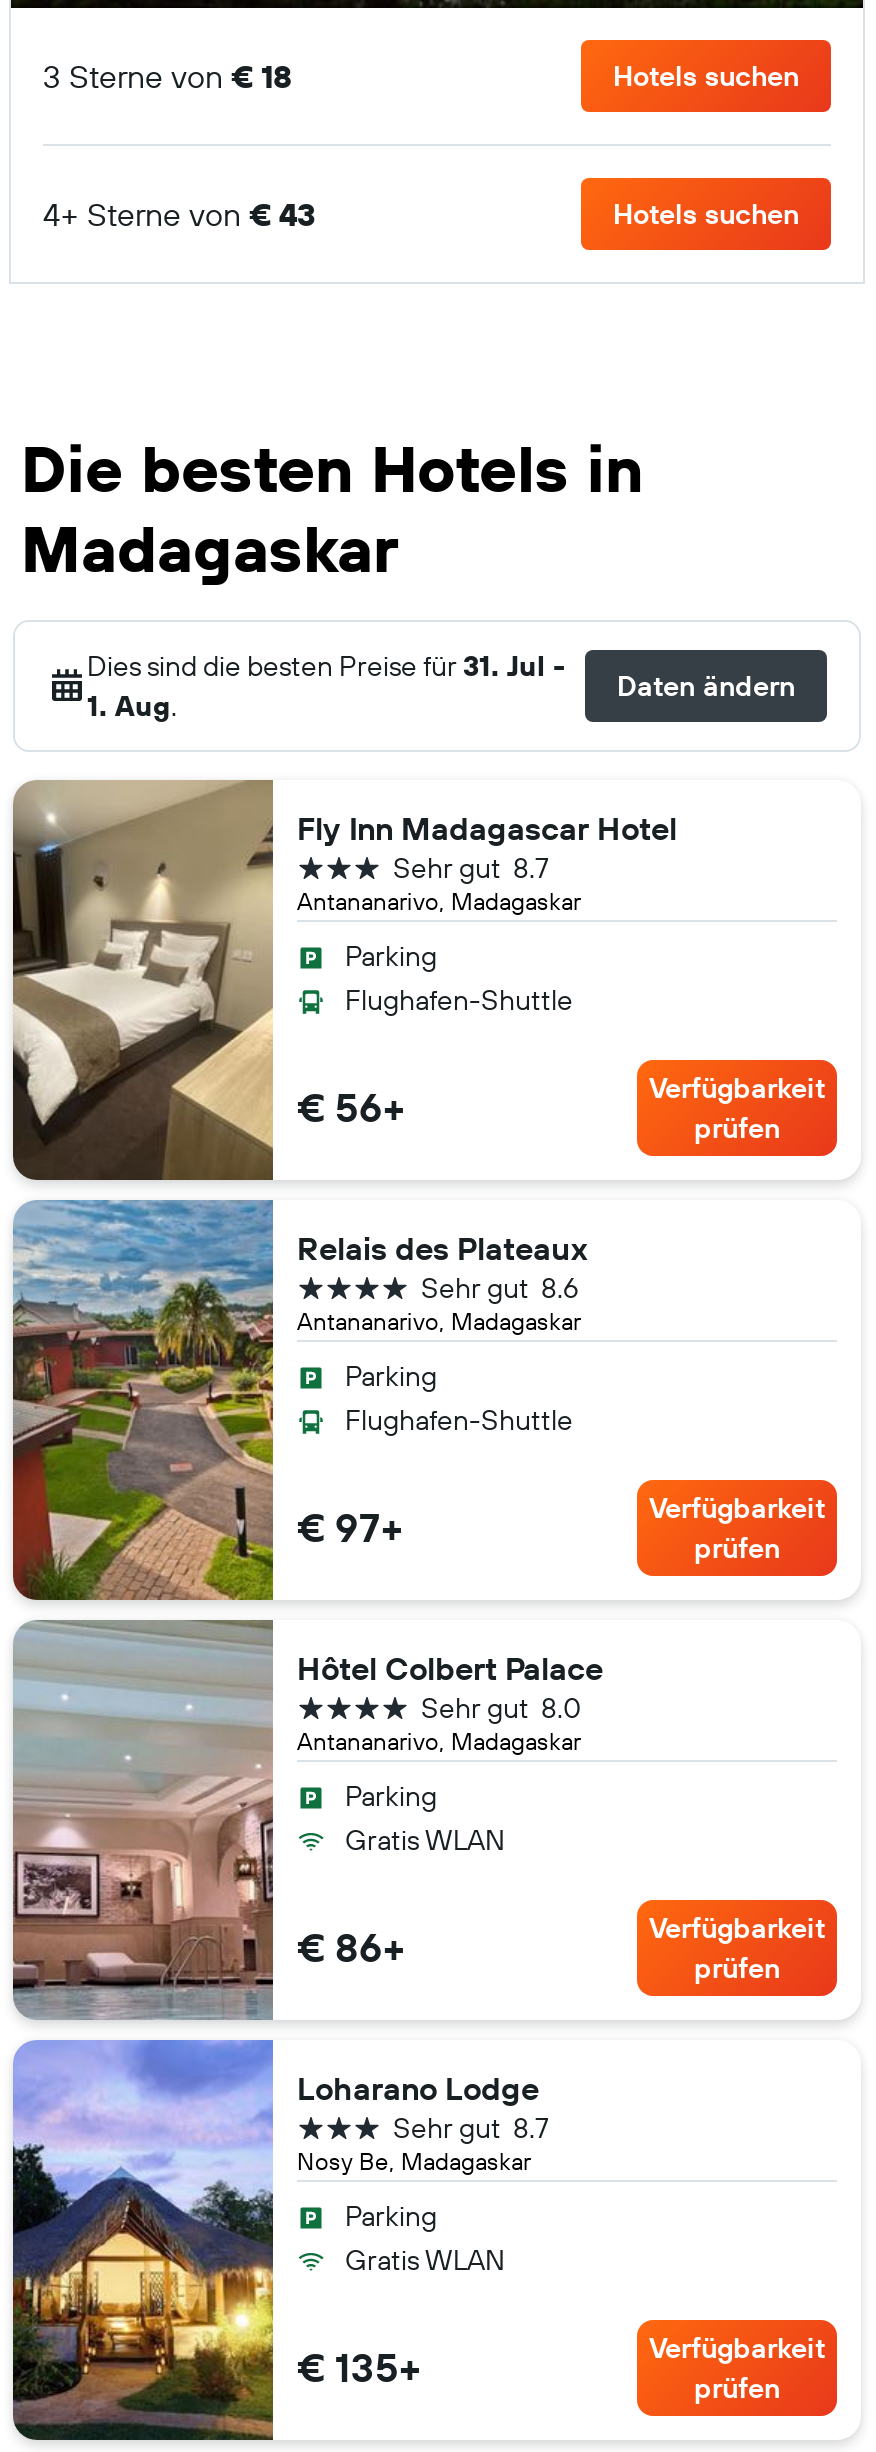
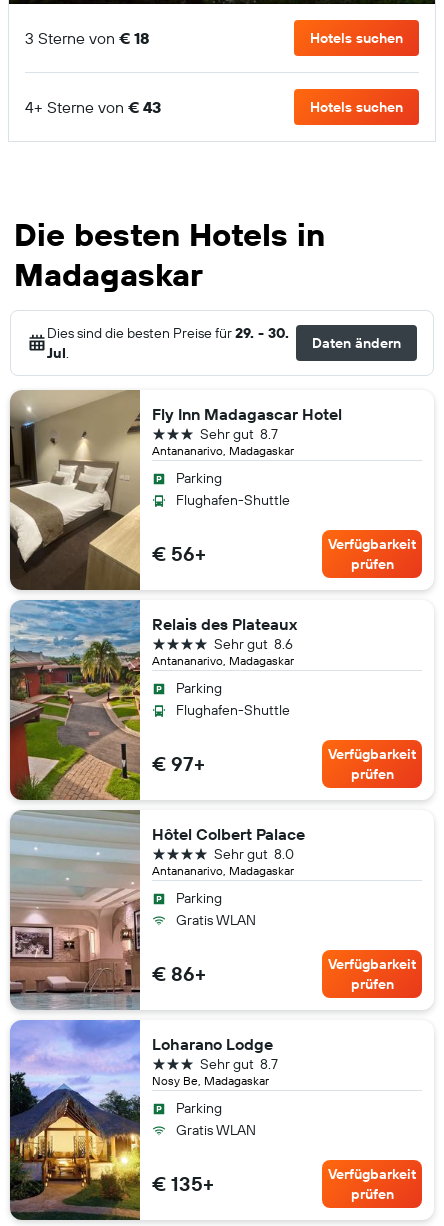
[87,648,565,724] Dies sind die besten Preise für 31. Jul - | 1. Aug. -> [47,324,289,362] Dies sind die besten Preise für 29. - 30. | Jul.

